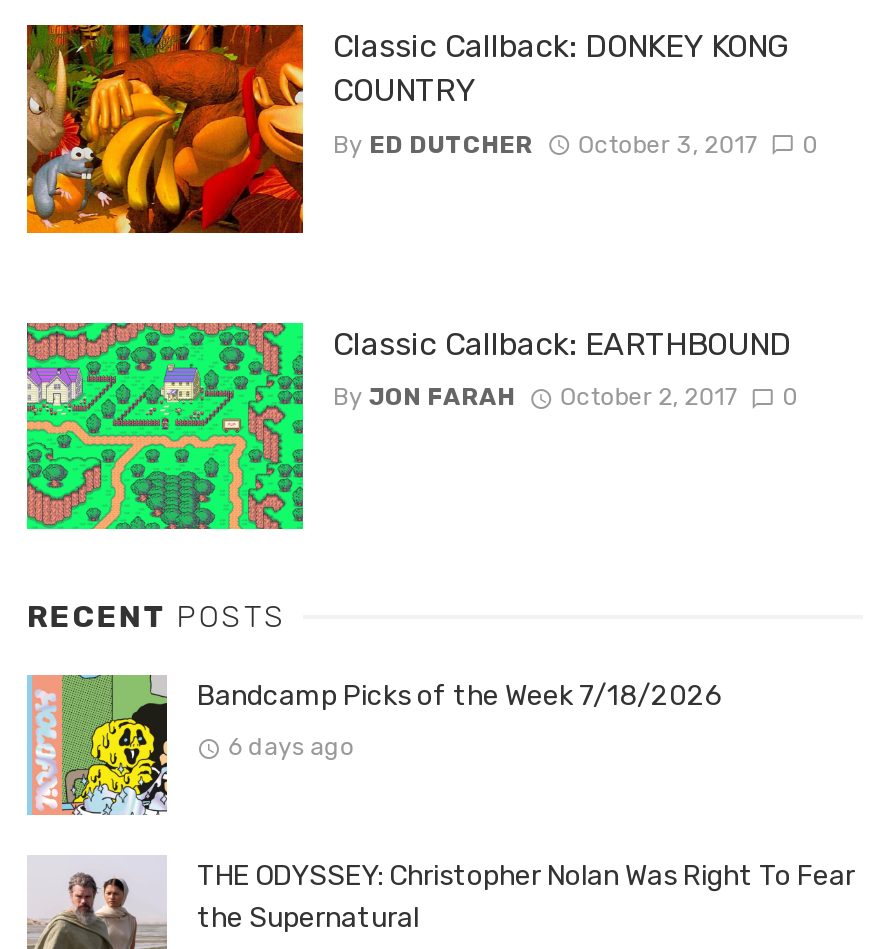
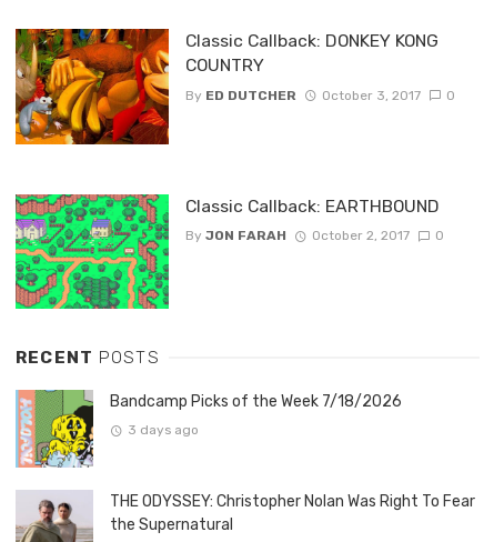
[228,733,354,761] 6 days ago -> [127,422,198,437] 3 days ago

